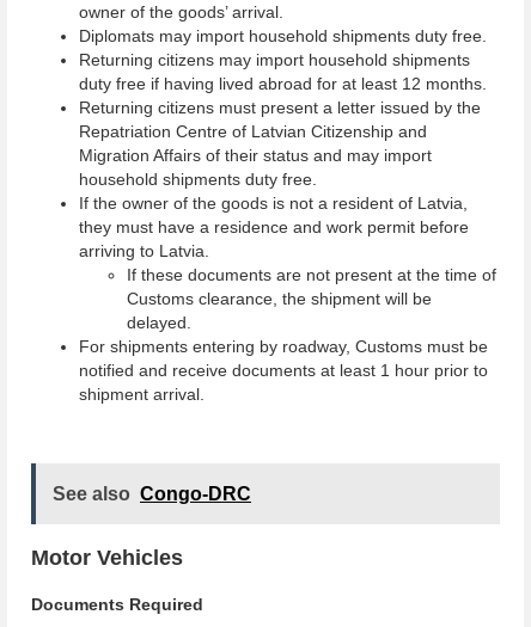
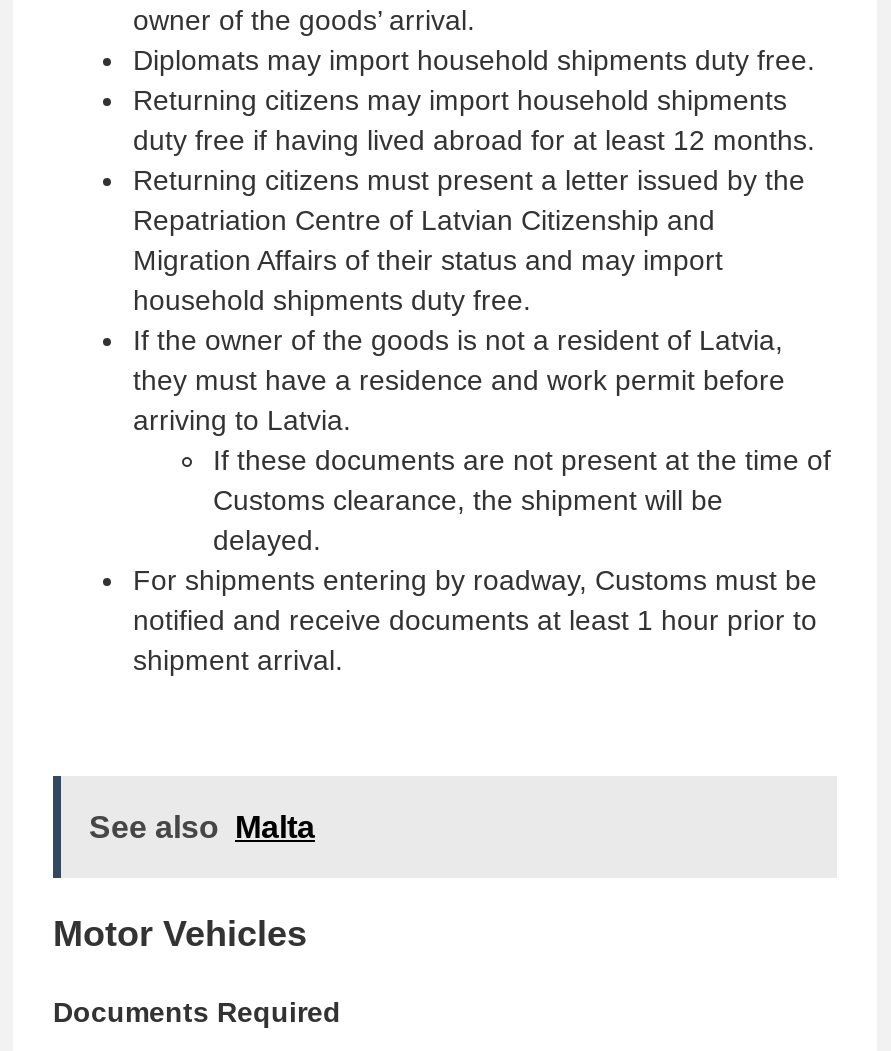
[53,484,251,504] See also Congo-DRC -> [89,810,315,844] See also Malta

